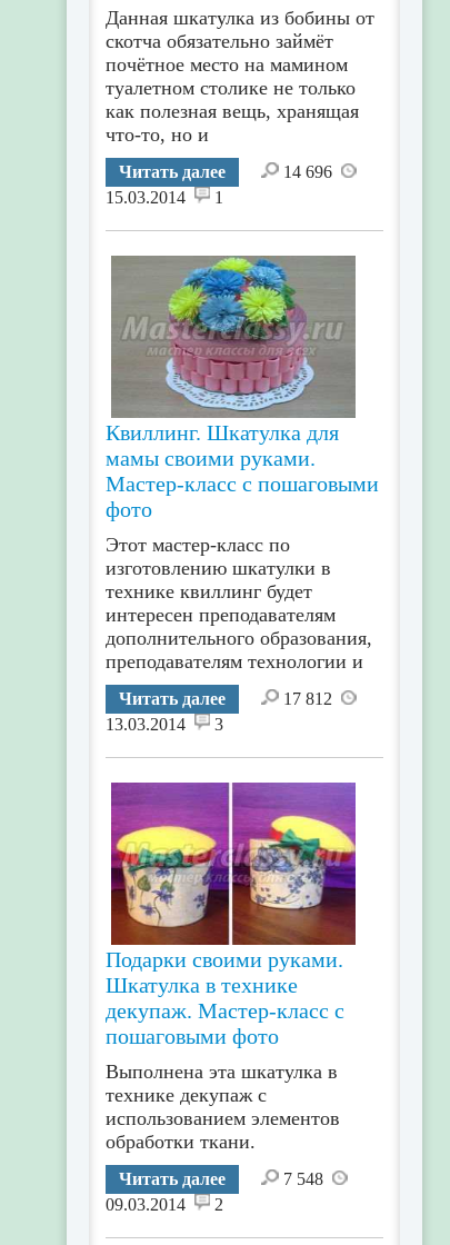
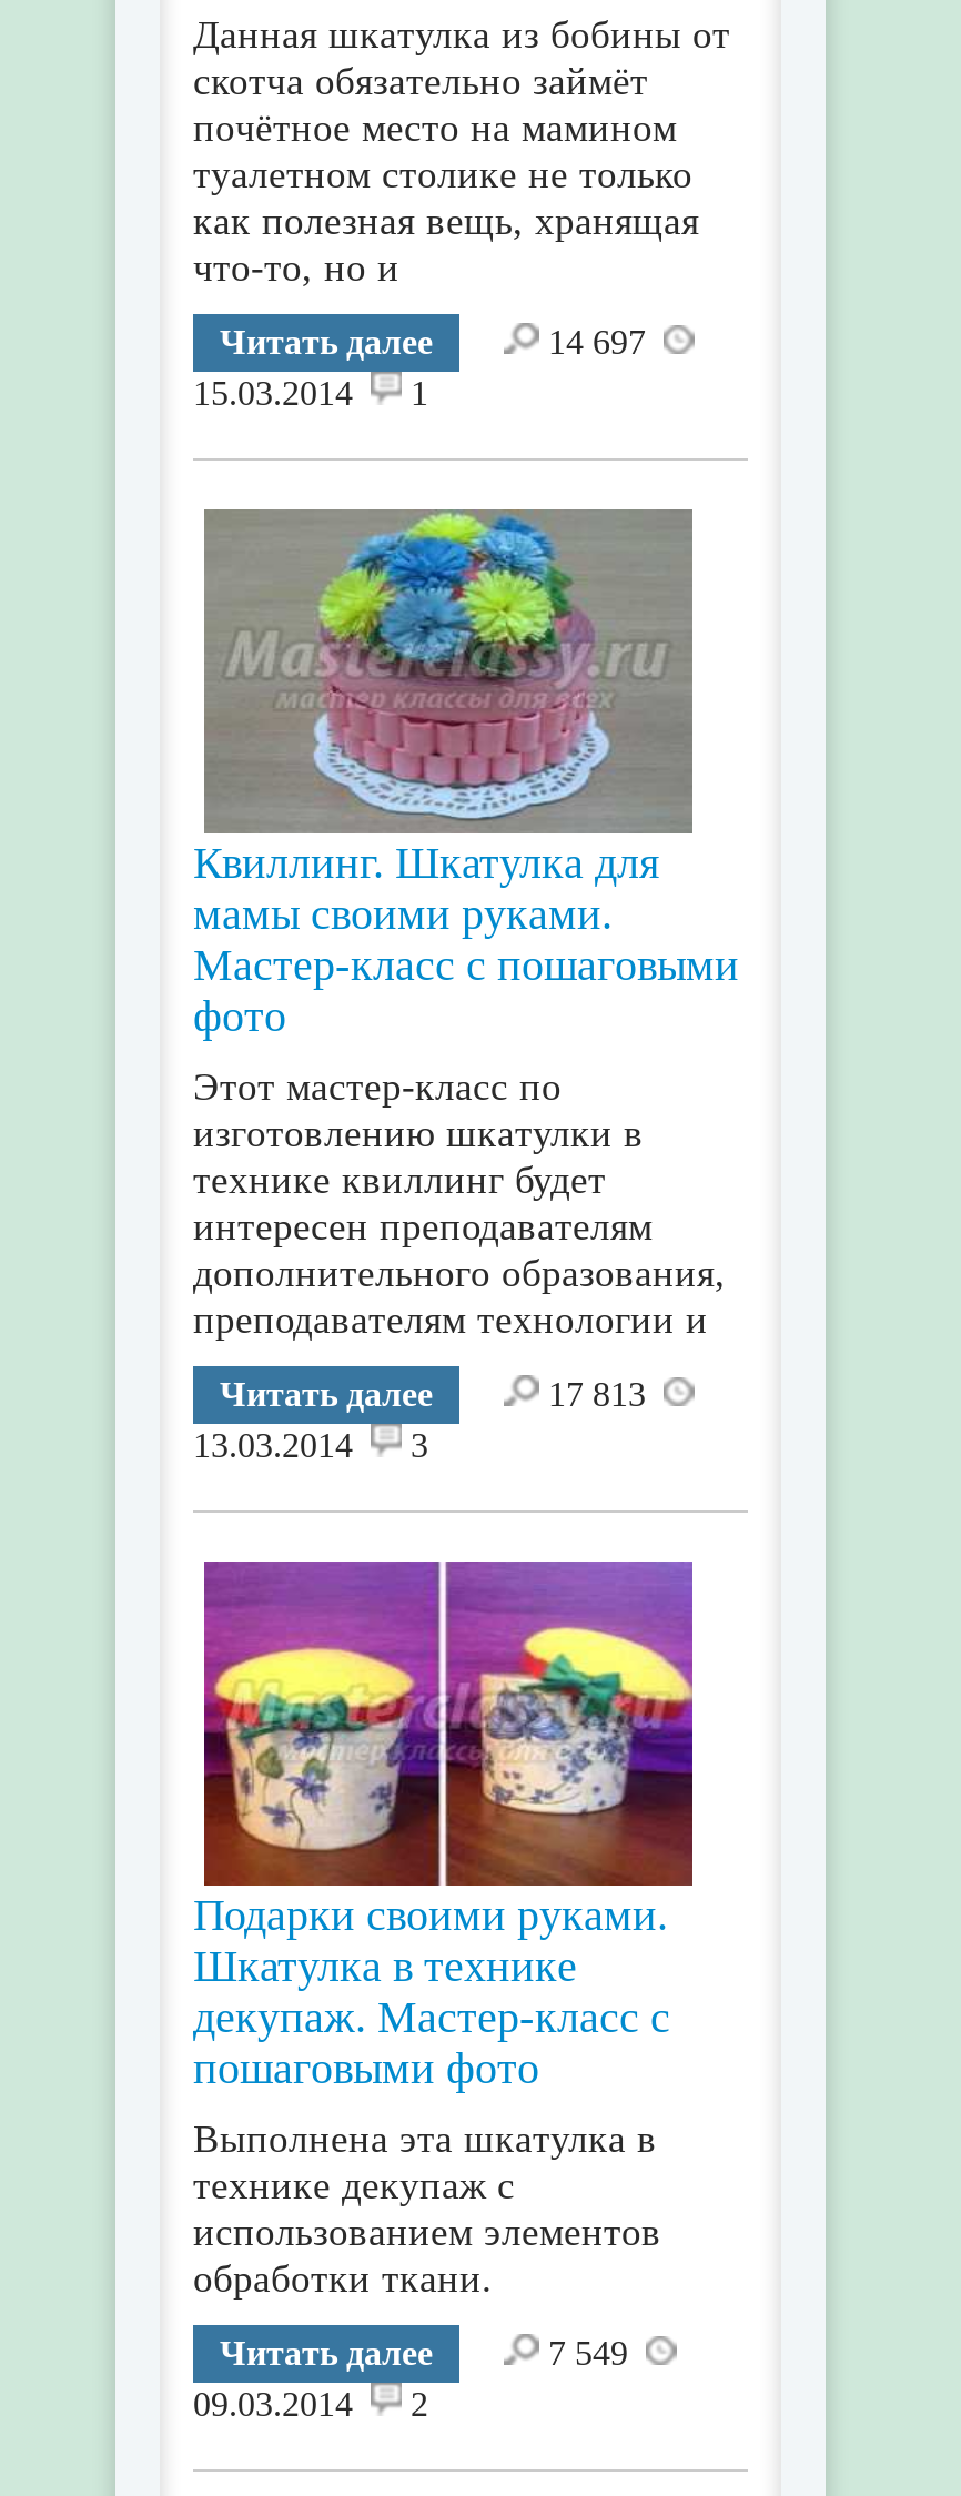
[279,162,341,181] 14 696 -> [539,323,664,361] 14 697
[279,689,341,708] 17 812 -> [539,1375,664,1413] 17 813
[279,1169,332,1188] 7 548 -> [539,2334,646,2372] 7 549

